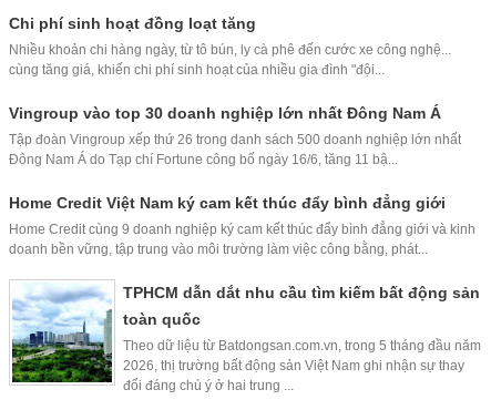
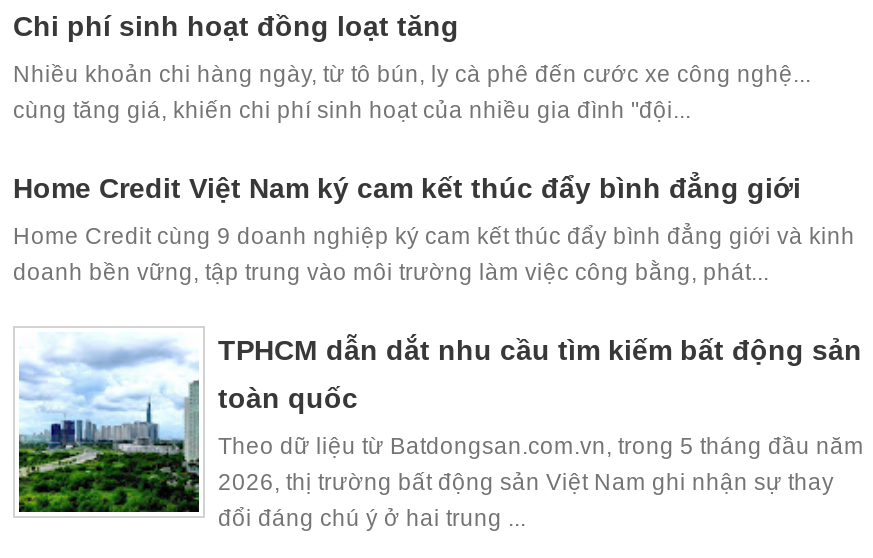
[9,104,461,166] Vingroup vào top 30 doanh nghiệp lớn nhất Đông Nam Á | Tập đoàn Vingroup xếp thứ 26 trong danh sách 500 doanh nghiệp lớn nhất | Đông Nam Á do Tạp chí Fortune công bố ngày 16/6, tăng 11 bậ... -> none

